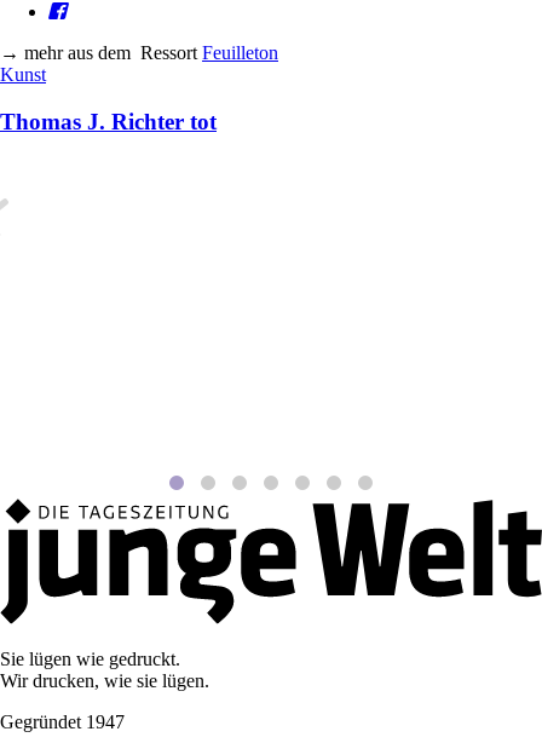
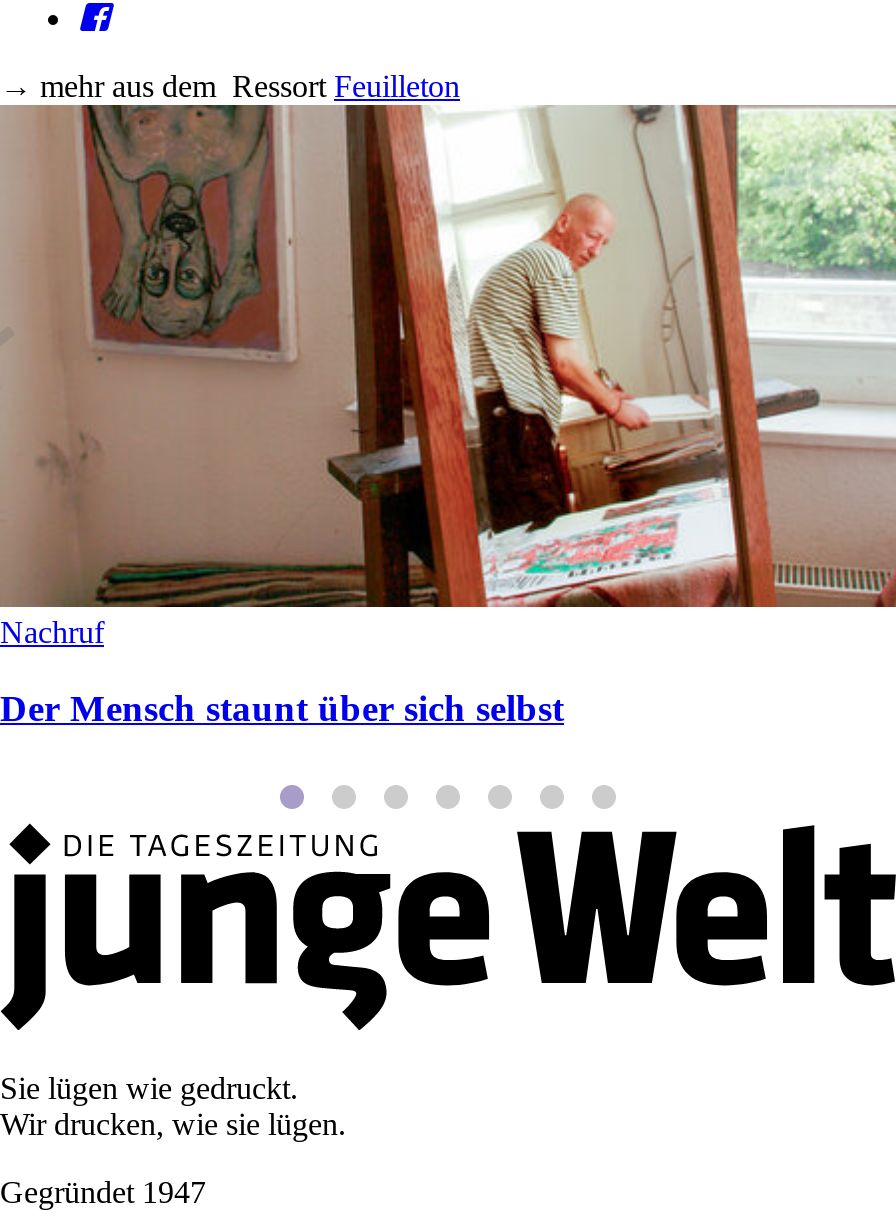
[0,64,46,84] Kunst -> [0,614,104,648] Nachruf
none -> [6,103,890,609] [image]
[0,108,217,134] Thomas J. Richter tot -> [0,688,564,730] Der Mensch staunt über sich selbst

